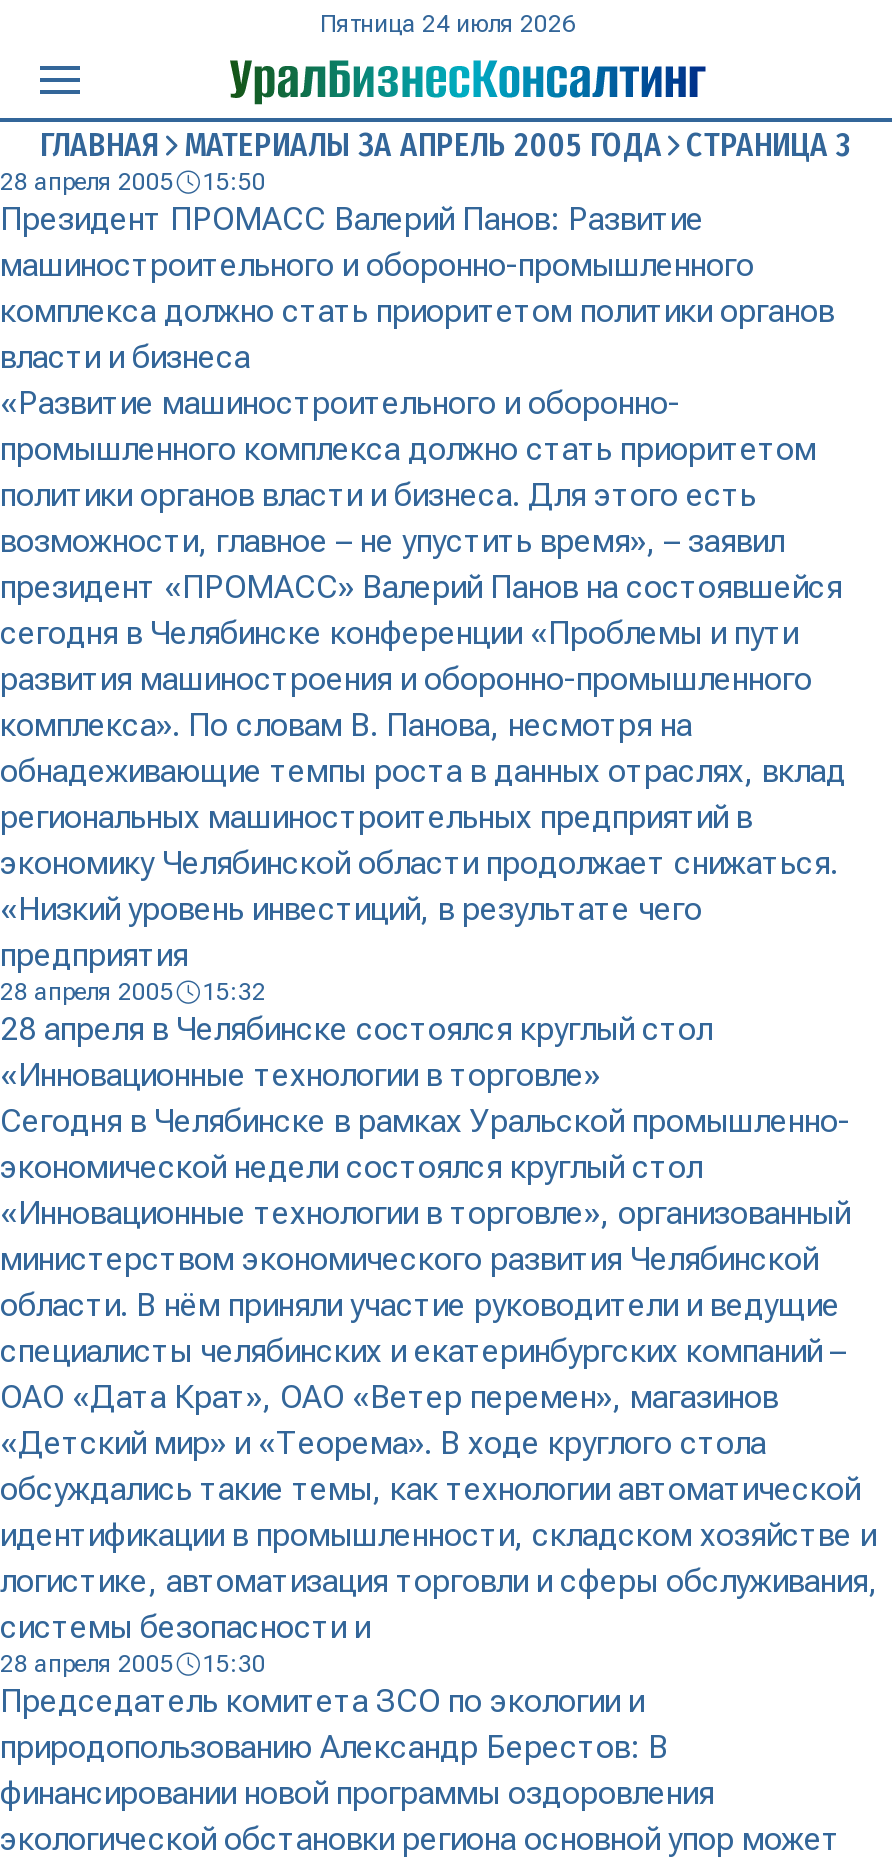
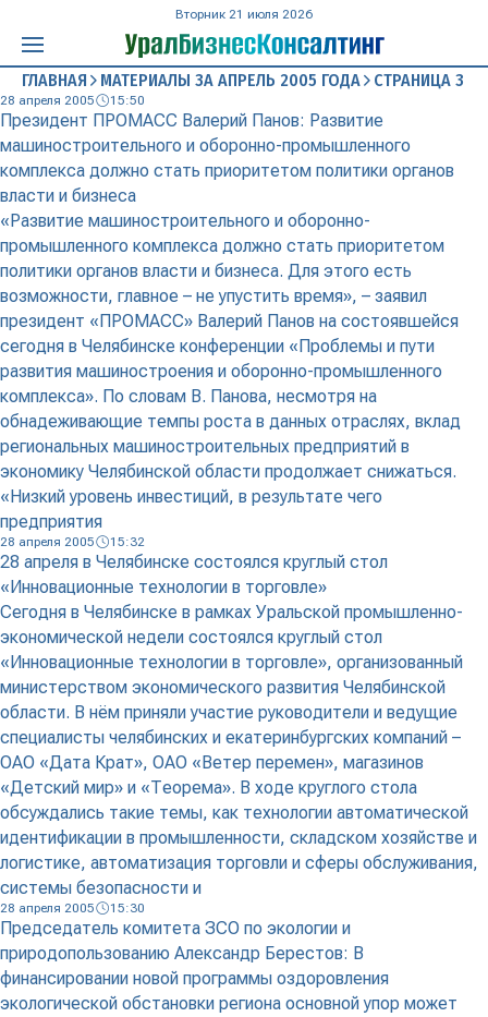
[320,10,576,38] Пятница 24 июля 2026 -> [175,7,313,22] Вторник 21 июля 2026

